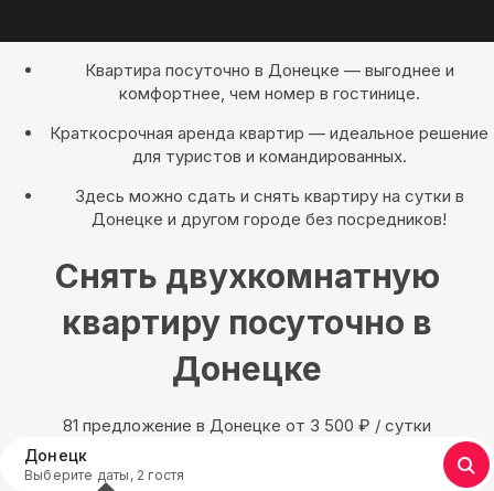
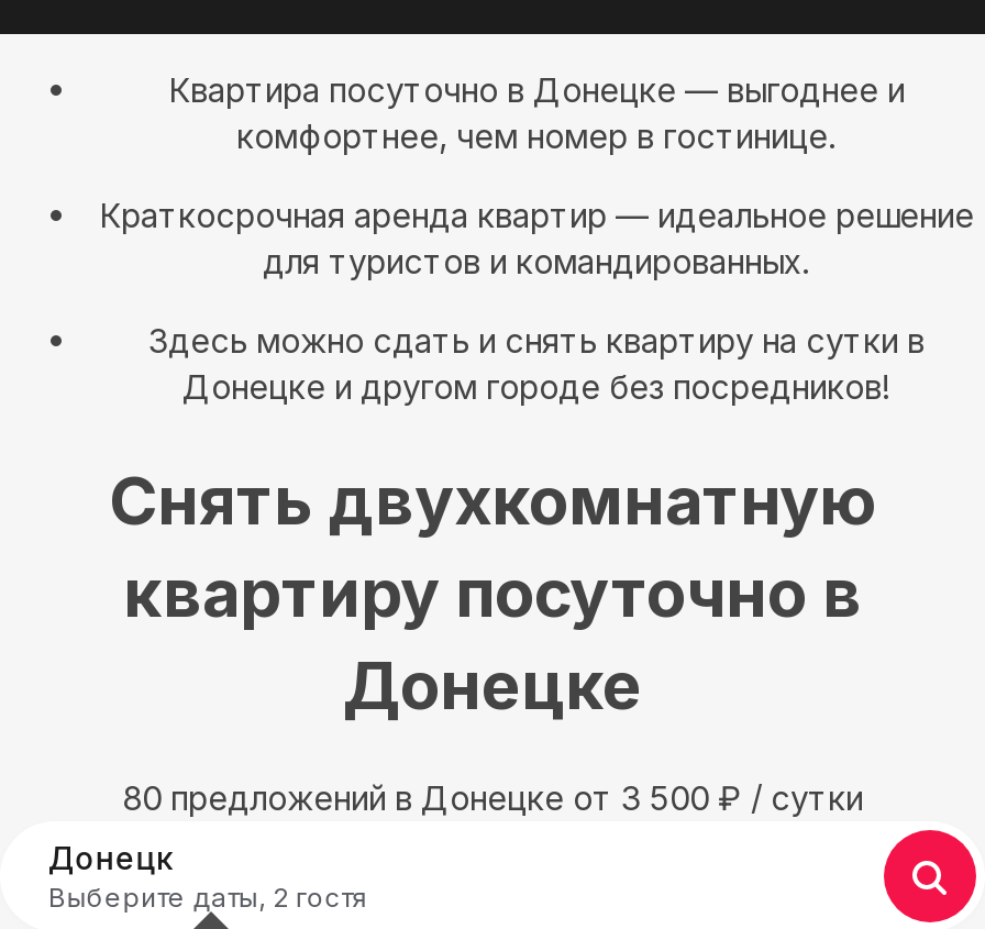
[63,415,431,436] 81 предложение в Донецке oт 3 500 ₽ / сутки -> [122,778,863,819] 80 предложений в Донецке oт 3 500 ₽ / сутки

